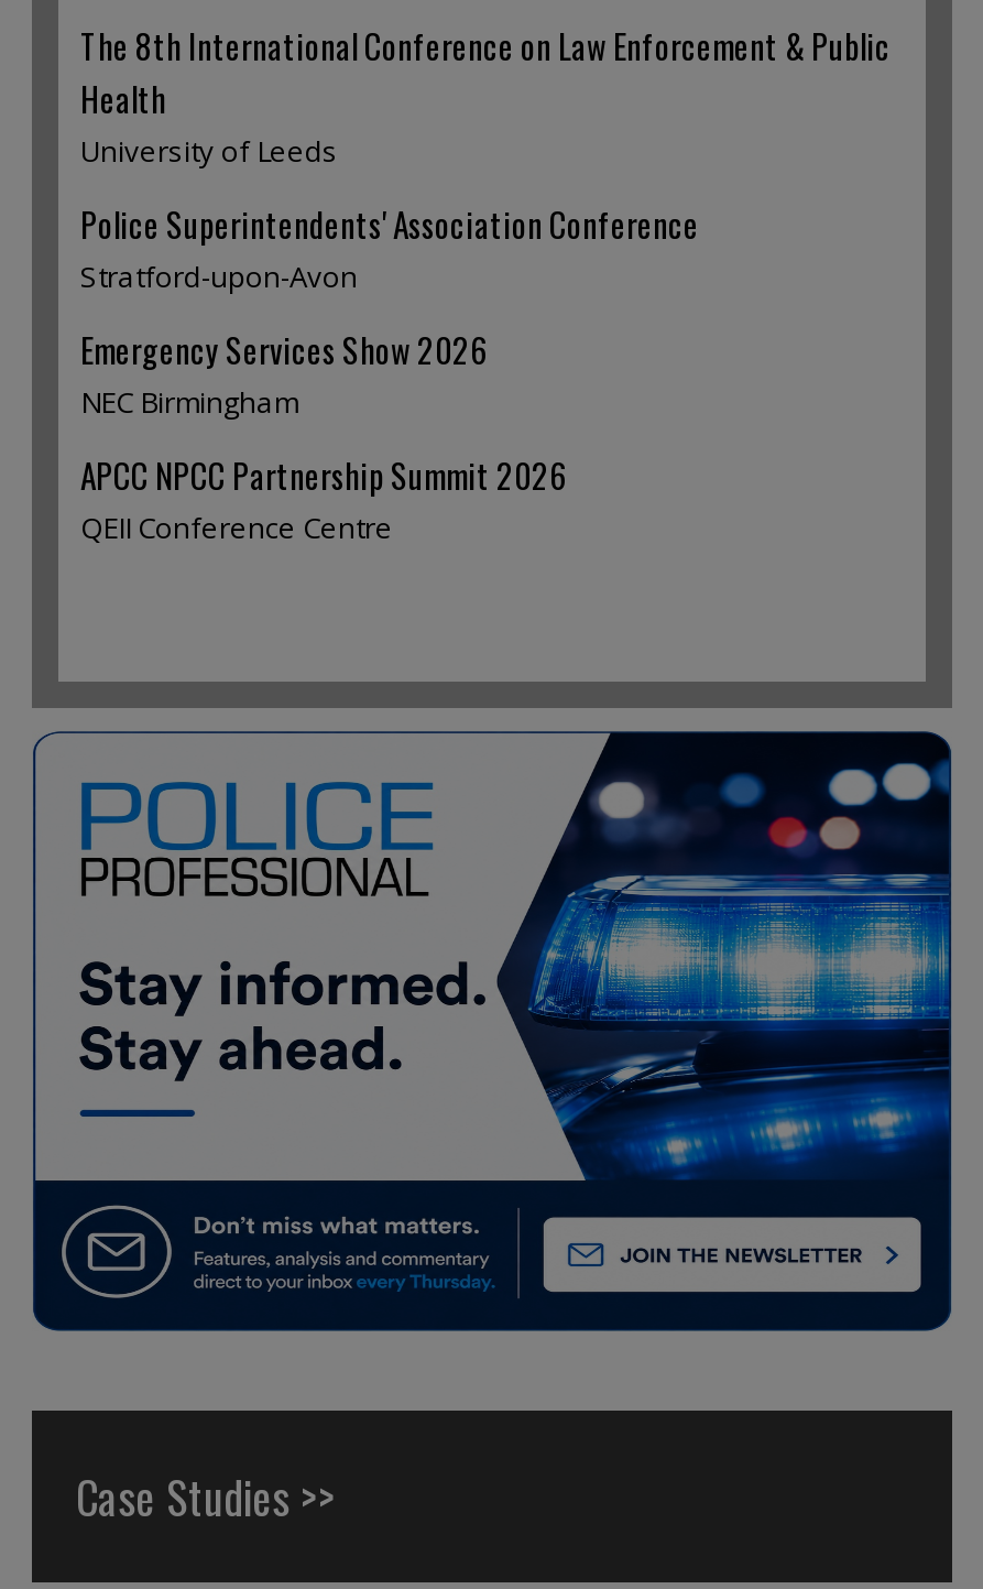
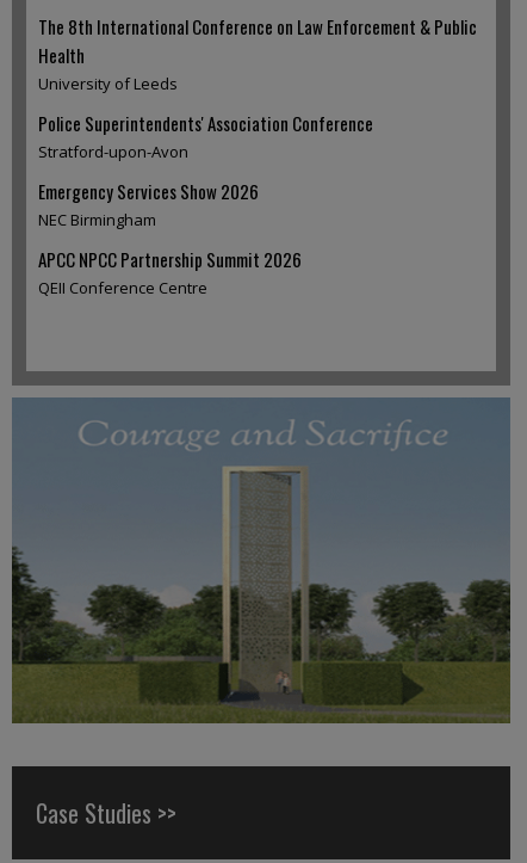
[30,730,954,1334] [image] -> [11,396,511,725] [image]

